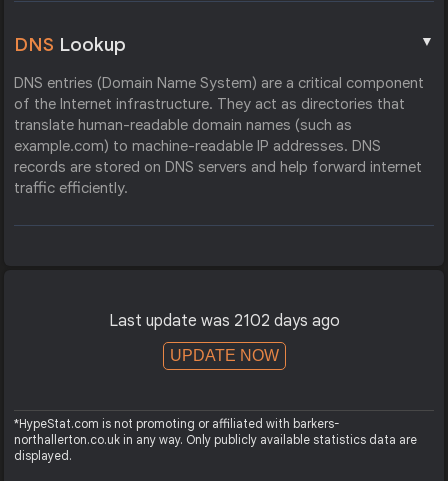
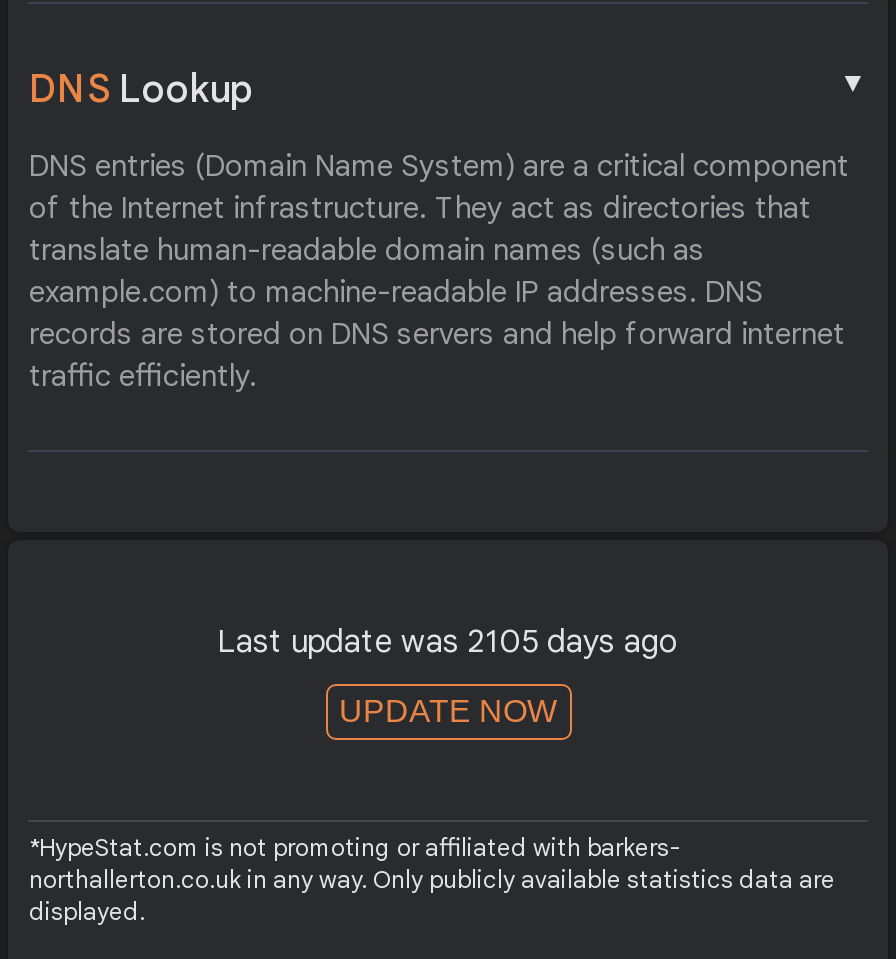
[108,311,339,331] Last update was 2102 days ago -> [217,622,679,662] Last update was 2105 days ago

